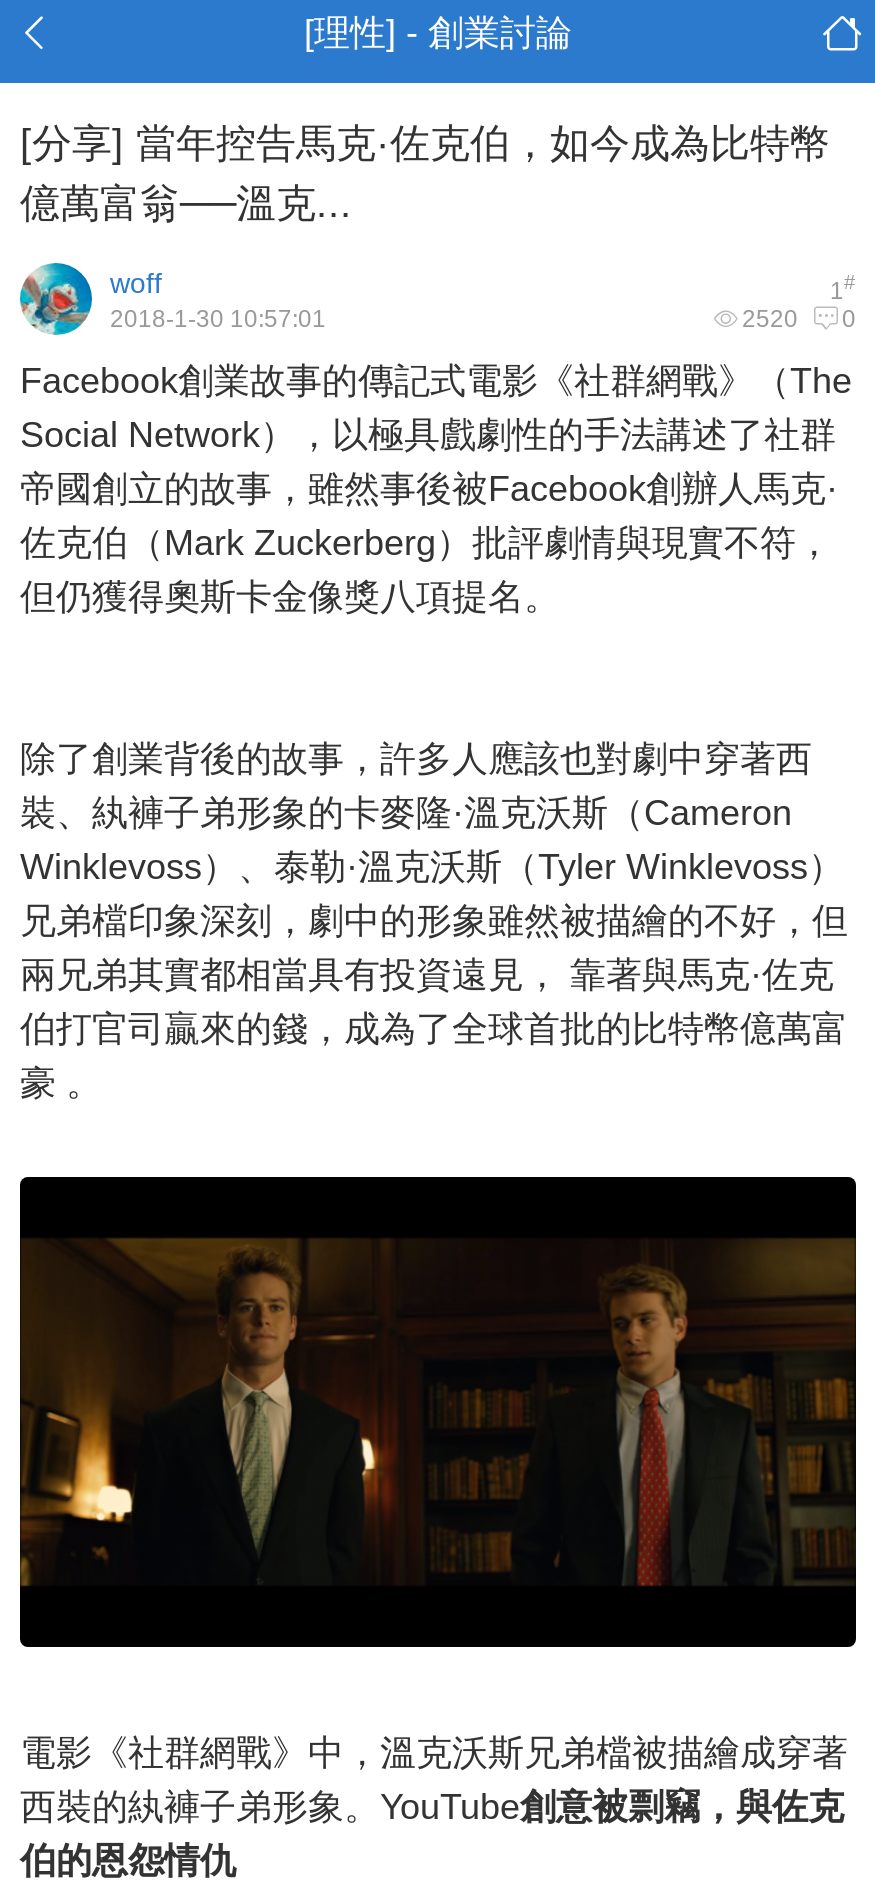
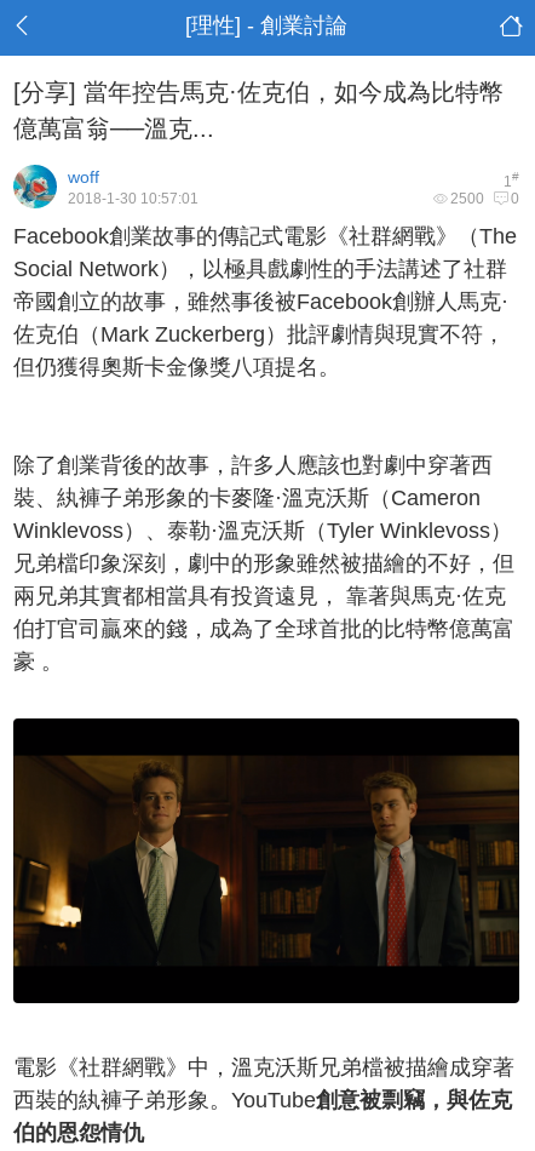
[742,305,856,333] 2520 0 -> [450,190,519,207] 2500 0

